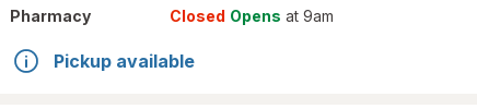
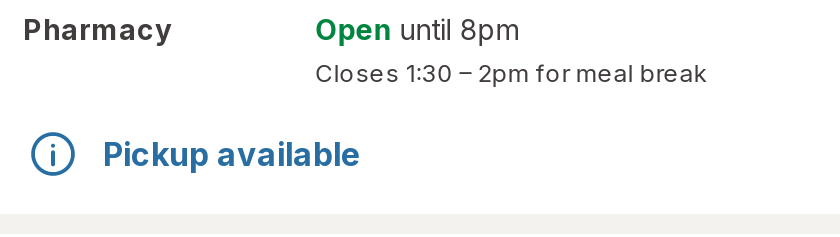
[170,7,334,25] Closed Opens at 9am -> [316,12,708,88] Open until 8pm | Closes 1:30 – 2pm for meal break

